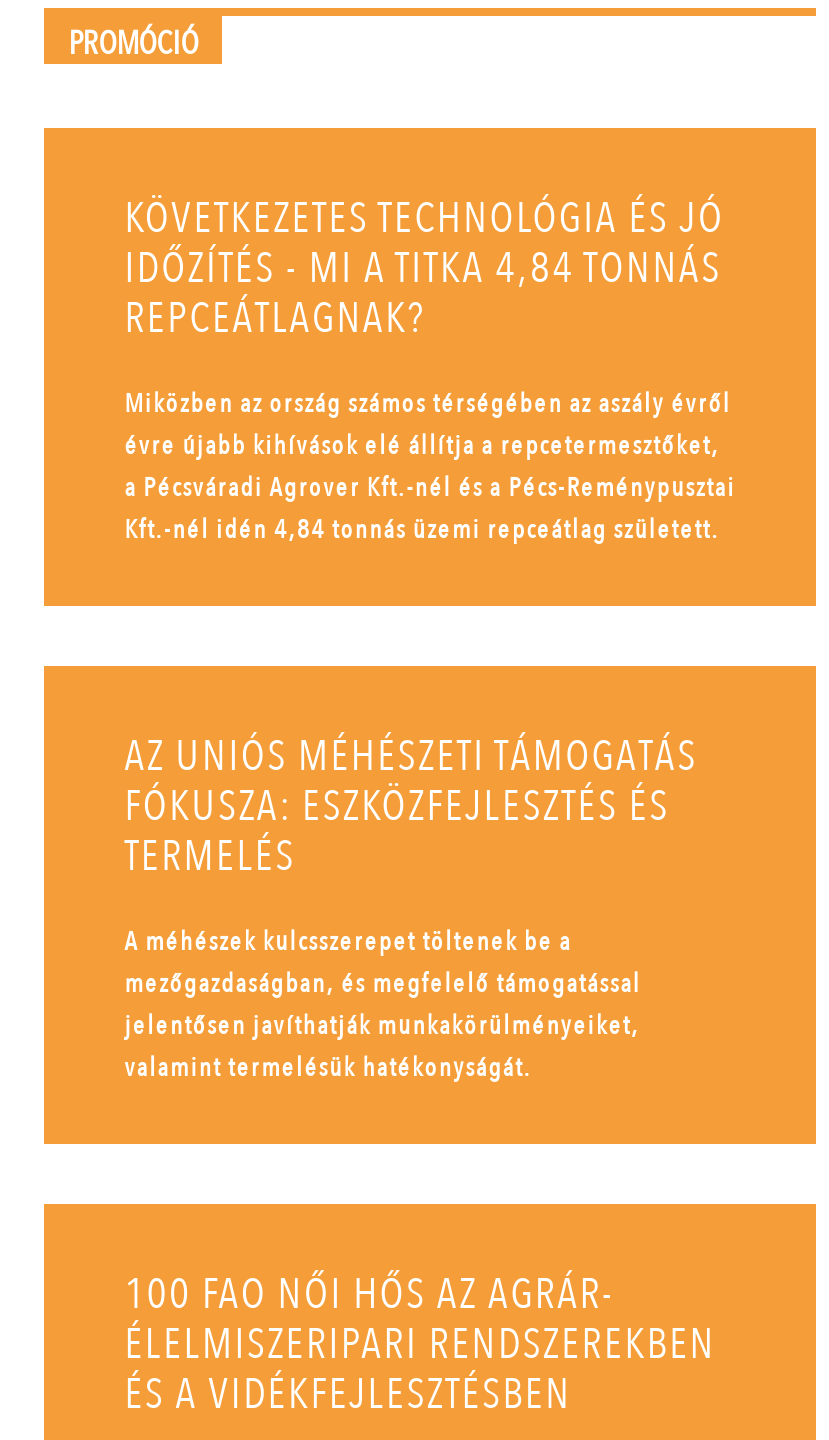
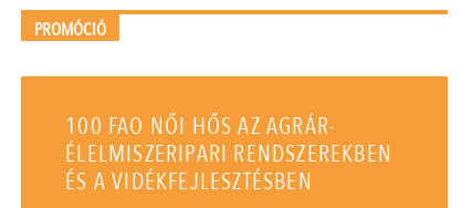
[124,191,736,549] KÖVETKEZETES TECHNOLÓGIA ÉS JÓ | IDŐZÍTÉS - MI A TITKA 4,84 TONNÁS | REPCEÁTLAGNAK? | Miközben az ország számos térségében az aszály évről | évre újabb kihívások elé állítja a repcetermesztőket, | a Pécsváradi Agrover Kft.-nél és a Pécs-Reménypusztai | Kft.-nél idén 4,84 tonnás üzemi repceátlag született. -> none
[124,729,698,1087] AZ UNIÓS MÉHÉSZETI TÁMOGATÁS | FÓKUSZA: ESZKÖZFEJLESZTÉS ÉS | TERMELÉS | A méhészek kulcsszerepet töltenek be a | mezőgazdaságban, és megfelelő támogatással | jelentősen javíthatják munkakörülményeiket, | valamint termelésük hatékonyságát. -> none

